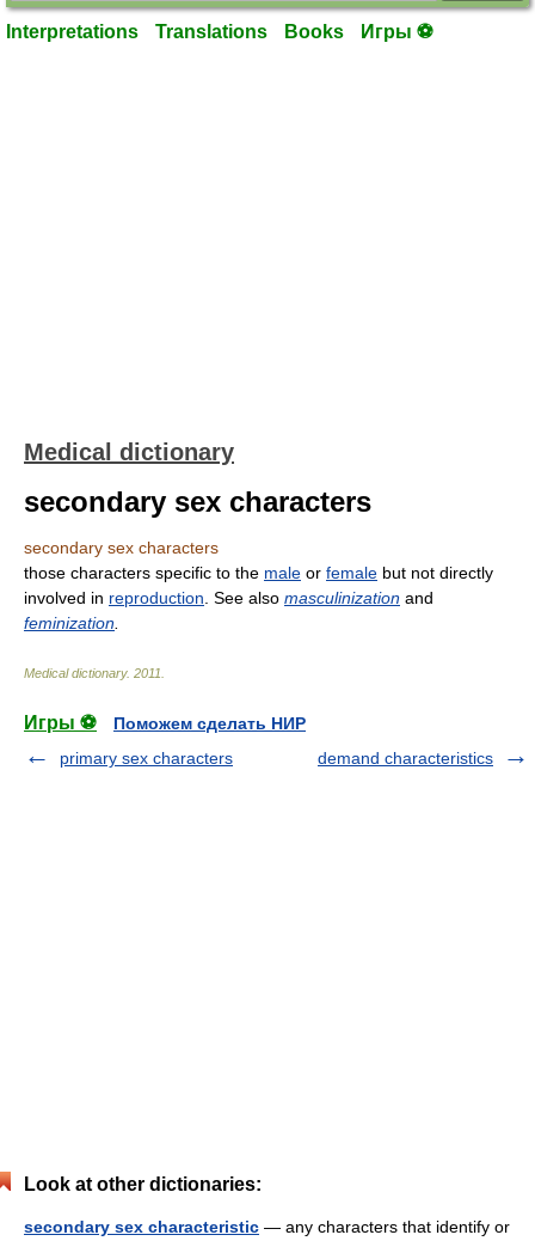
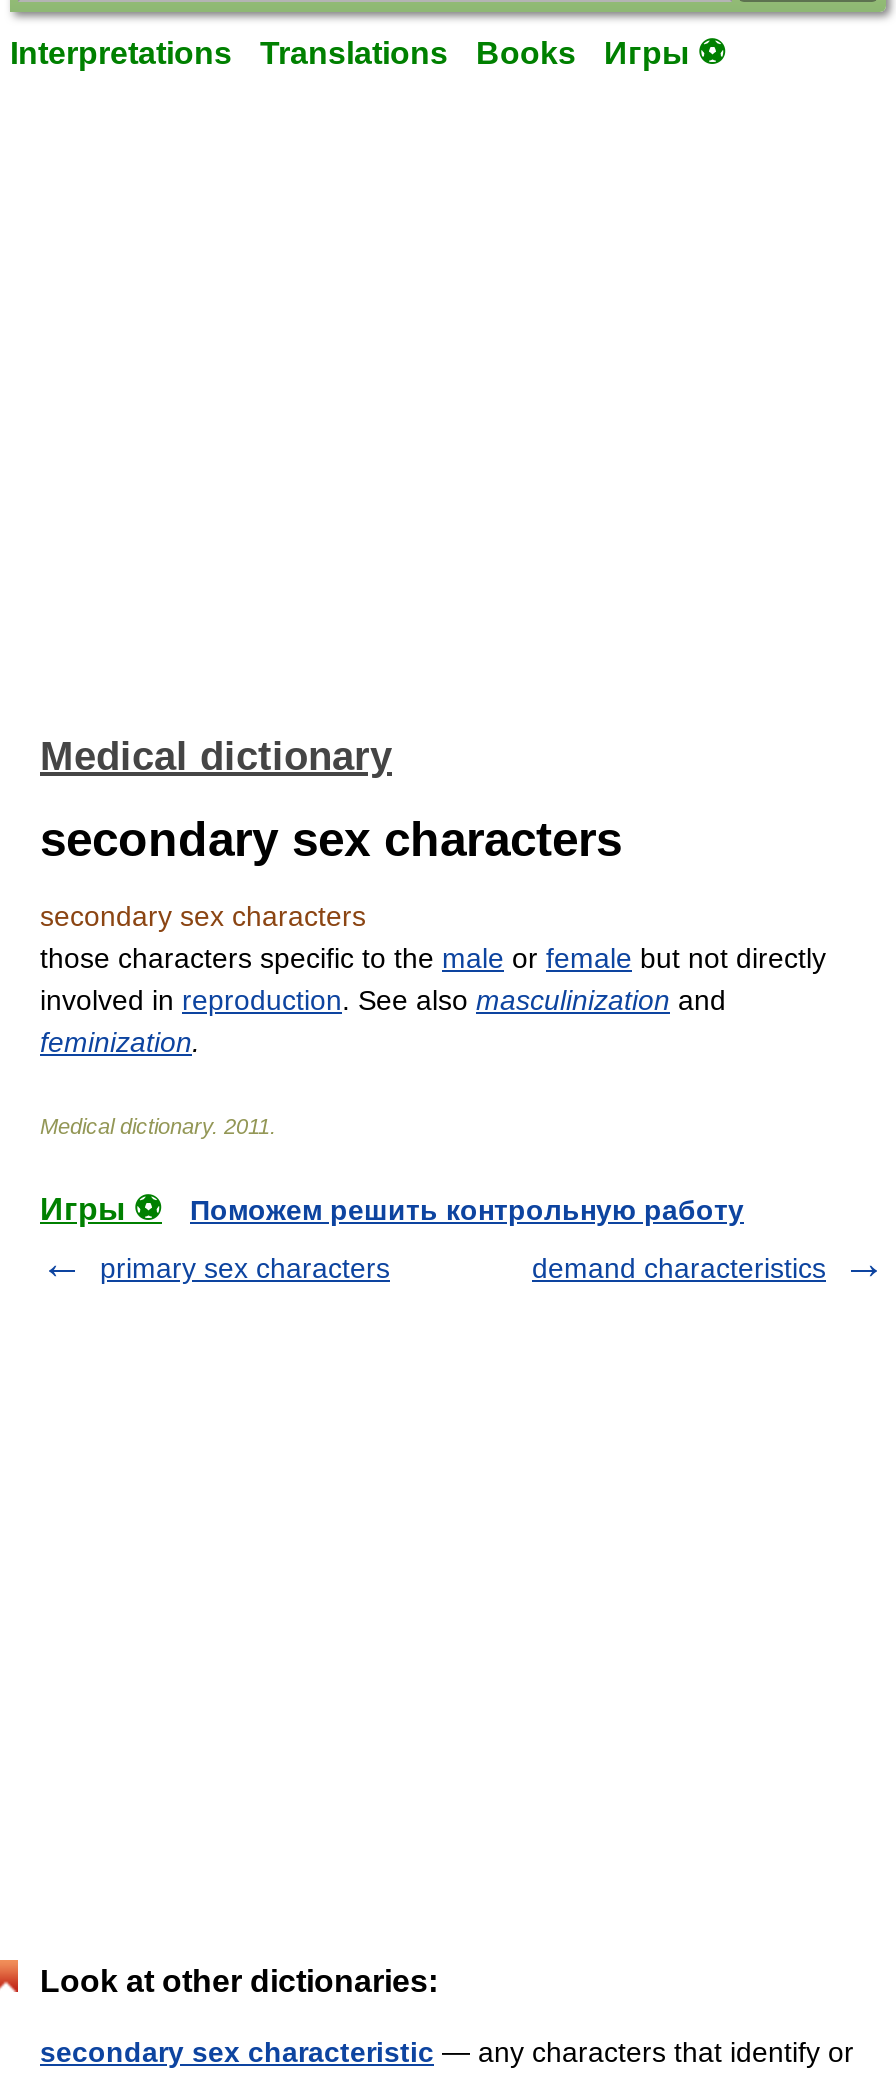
[113,714,306,733] Поможем сделать НИР -> [190,1194,744,1226] Поможем решить контрольную работу

